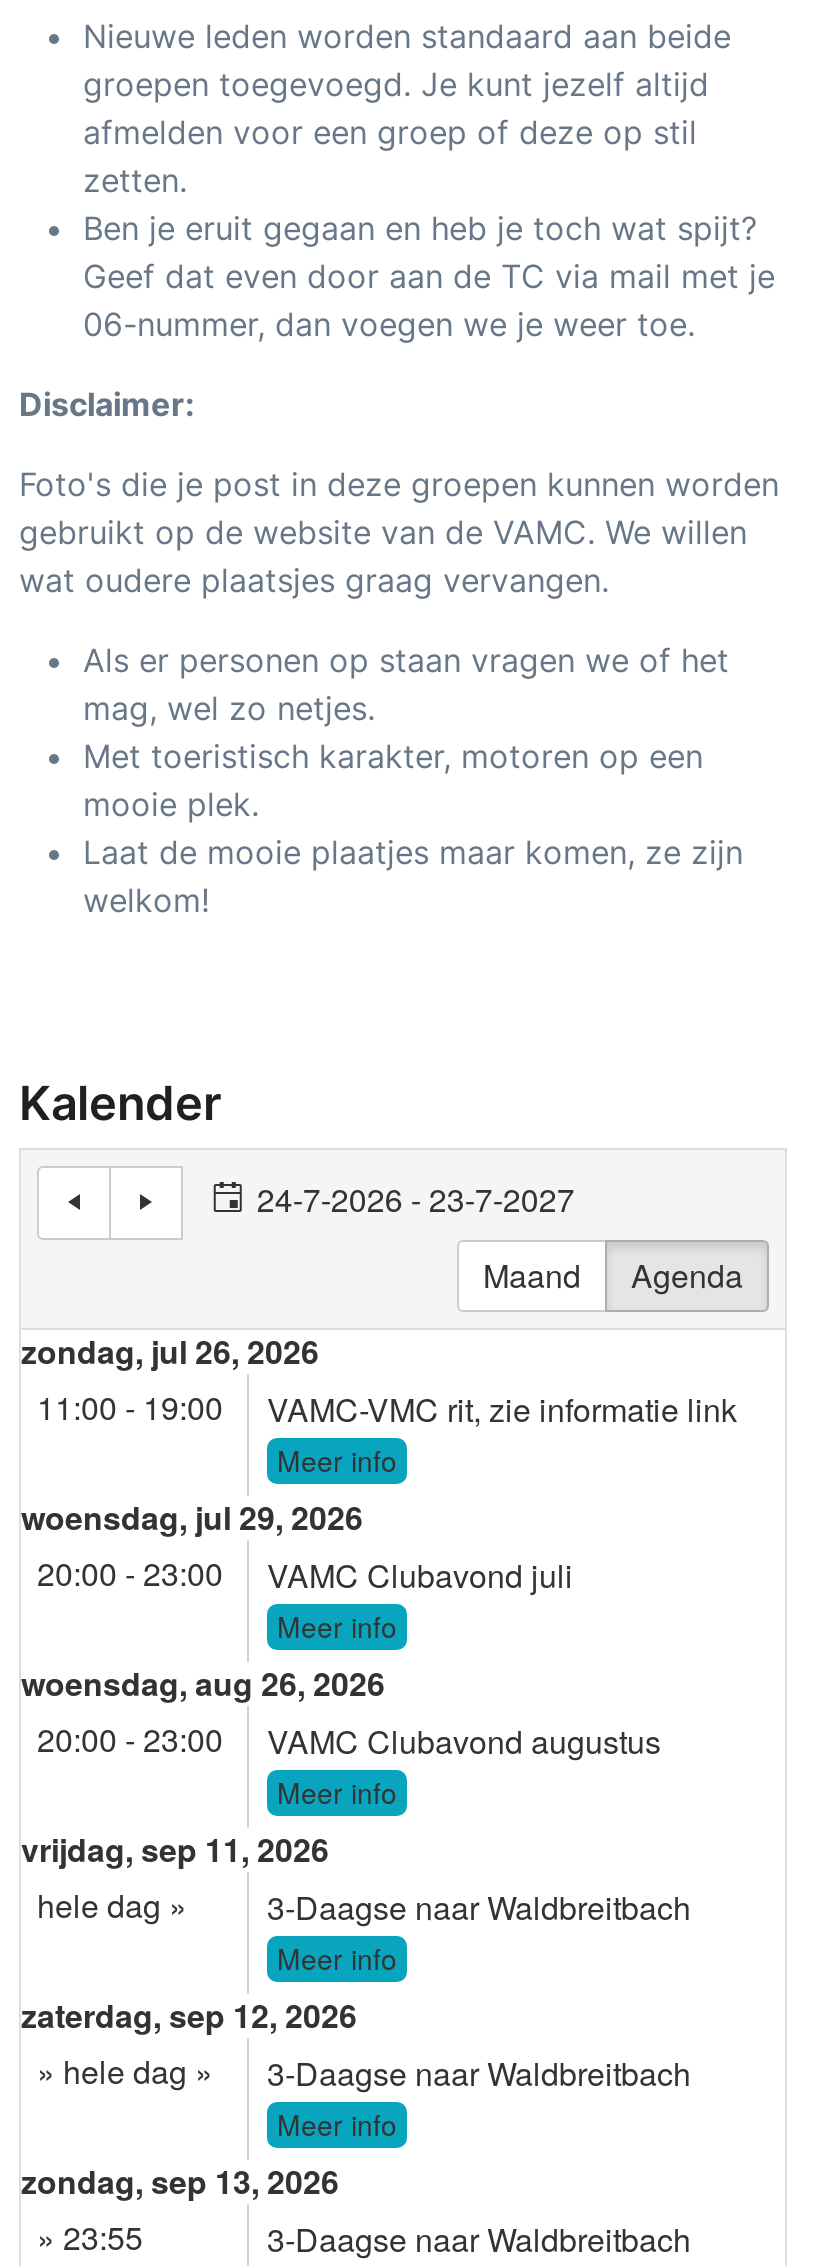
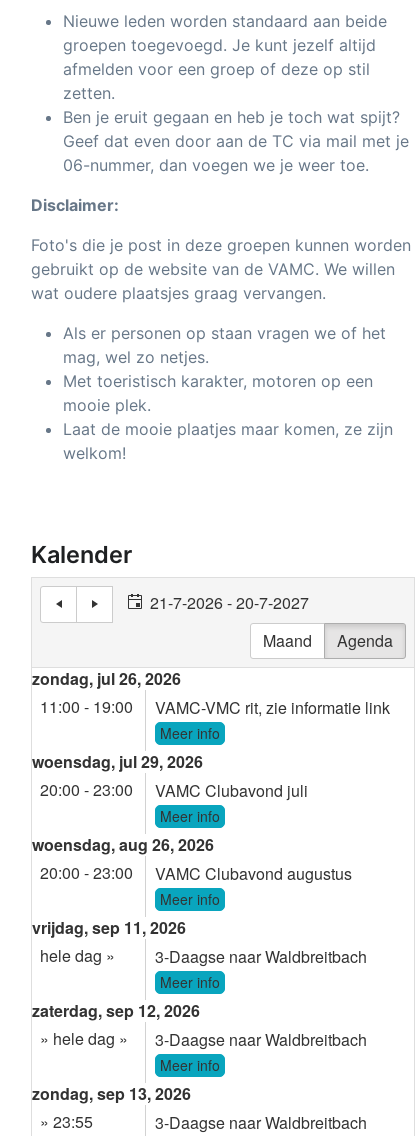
[257,1175,575,1221] 24-7-2026 - 23-7-2027 -> [150,590,309,613] 21-7-2026 - 20-7-2027

